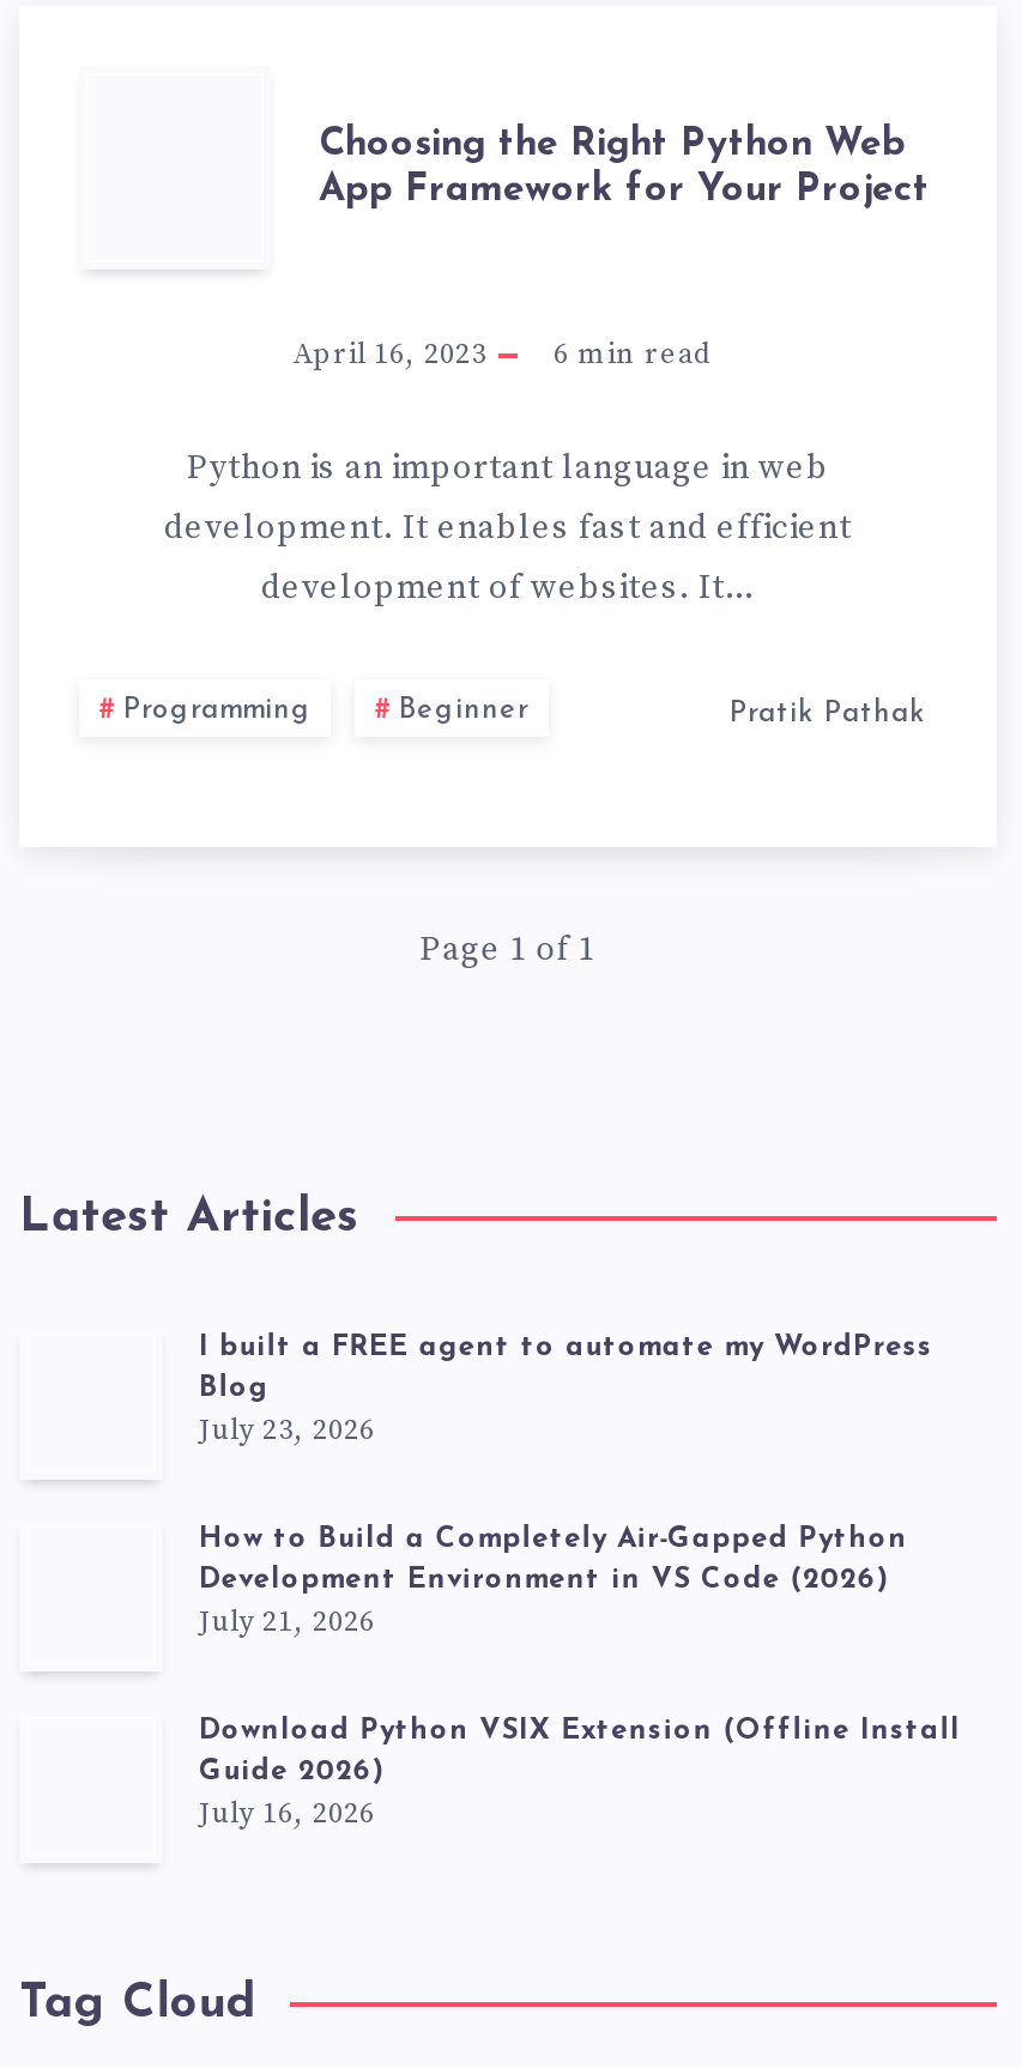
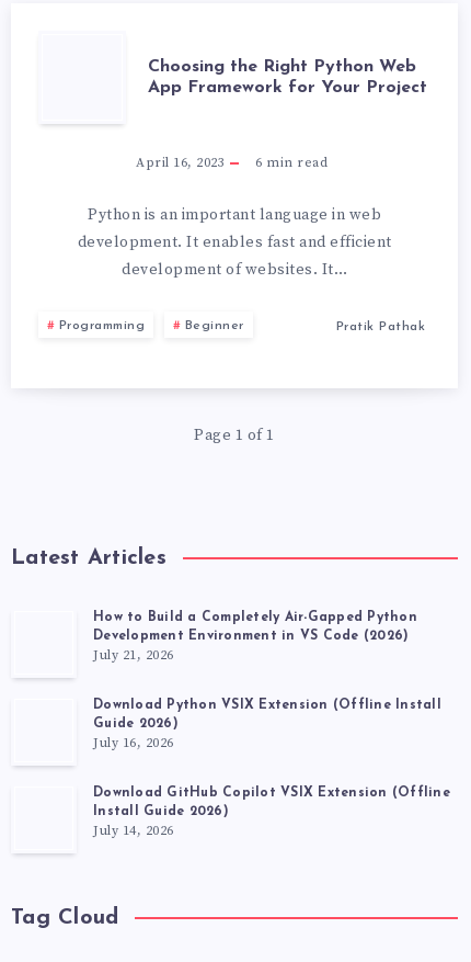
[199,1332,933,1447] I built a FREE agent to automate my WordPress | Blog | July 23, 2026 -> none
moved [199,1524,960,1831] -> [93,610,441,751]: How to Build a Completely Air-Gapped Python | Development Environment in VS Code (2026) | July 21, 2026 | Download Python VSIX Extension (Offline Install | Guide 2026) | July 16, 2026
none -> [93,786,450,839] Download GitHub Copilot VSIX Extension (Offline | Install Guide 2026) | July 14, 2026

